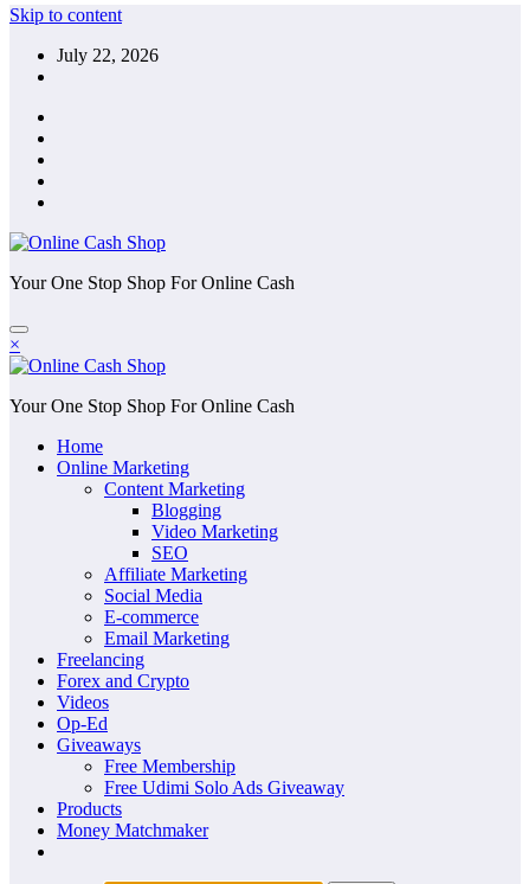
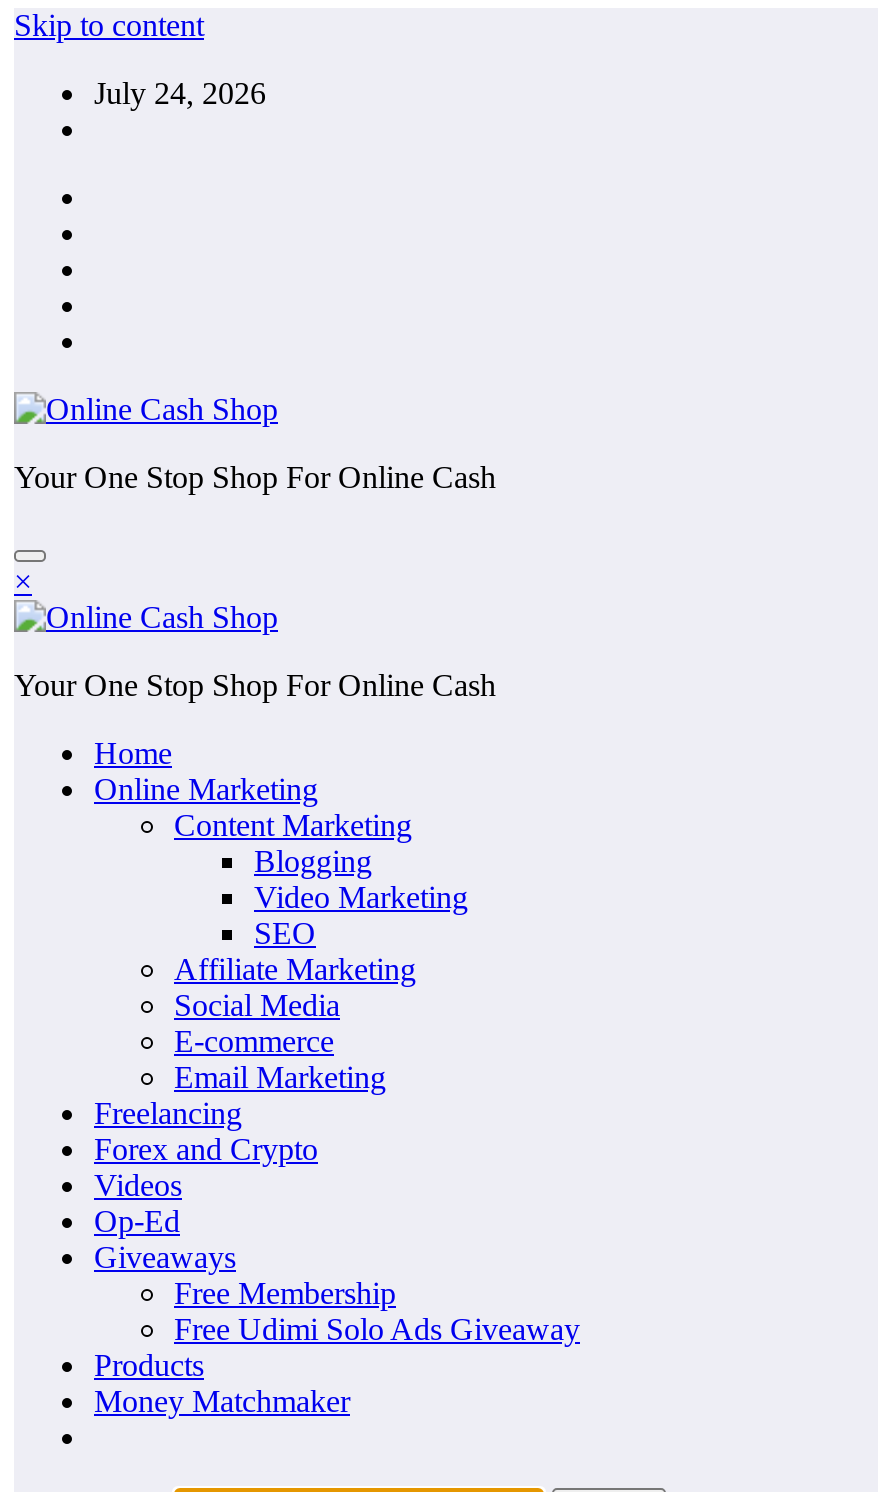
[57,45,159,65] July 22, 2026 -> [94,76,266,110] July 24, 2026

